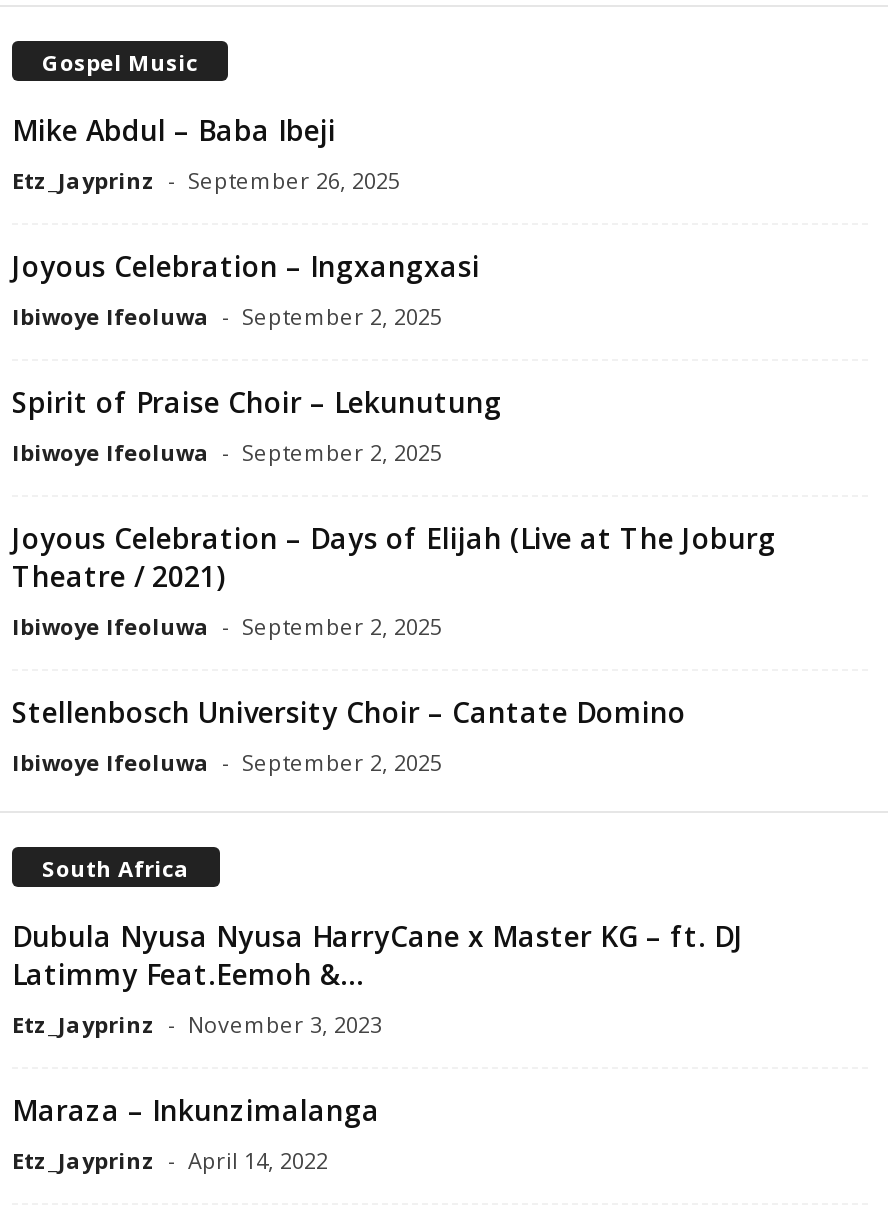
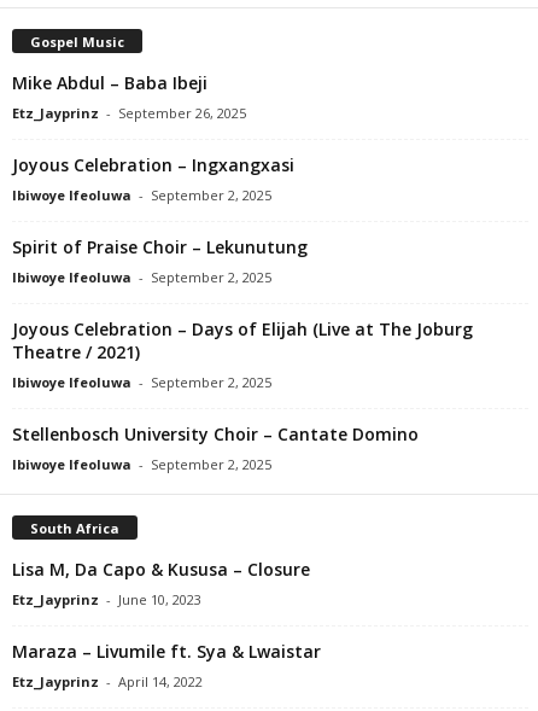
[12,917,744,1039] Dubula Nyusa Nyusa HarryCane x Master KG – ft. DJ | Latimmy Feat.Eemoh &... | Etz_Jayprinz - November 3, 2023 -> [12,557,310,608] Lisa M, Da Capo & Kususa – Closure | Etz_Jayprinz - June 10, 2023
[12,1091,380,1129] Maraza – Inkunzimalanga -> [12,640,321,662] Maraza – Livumile ft. Sya & Lwaistar

